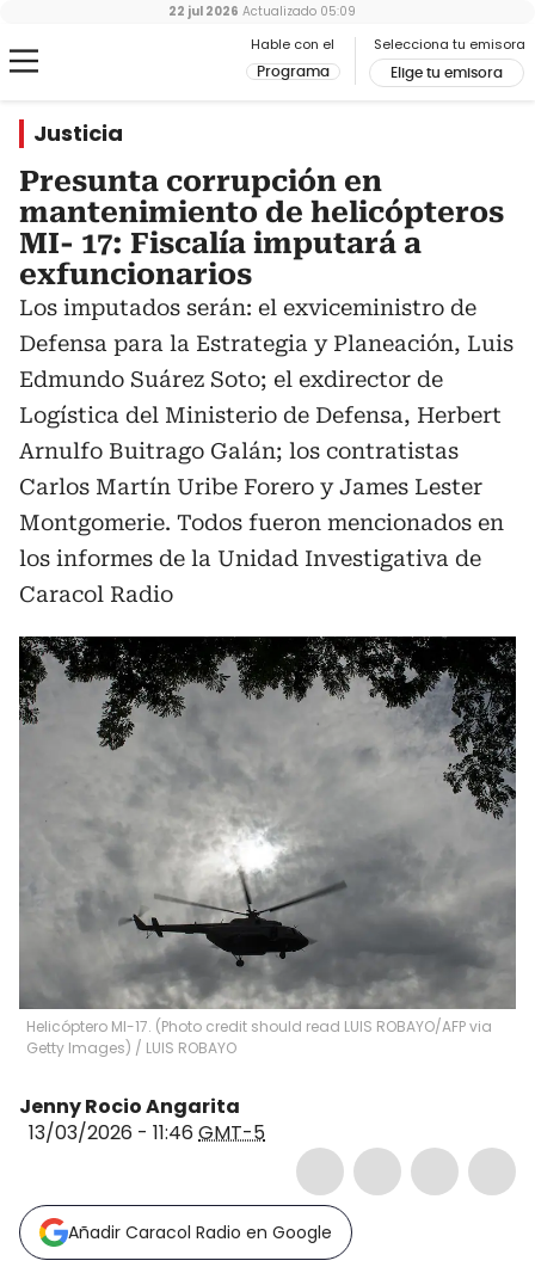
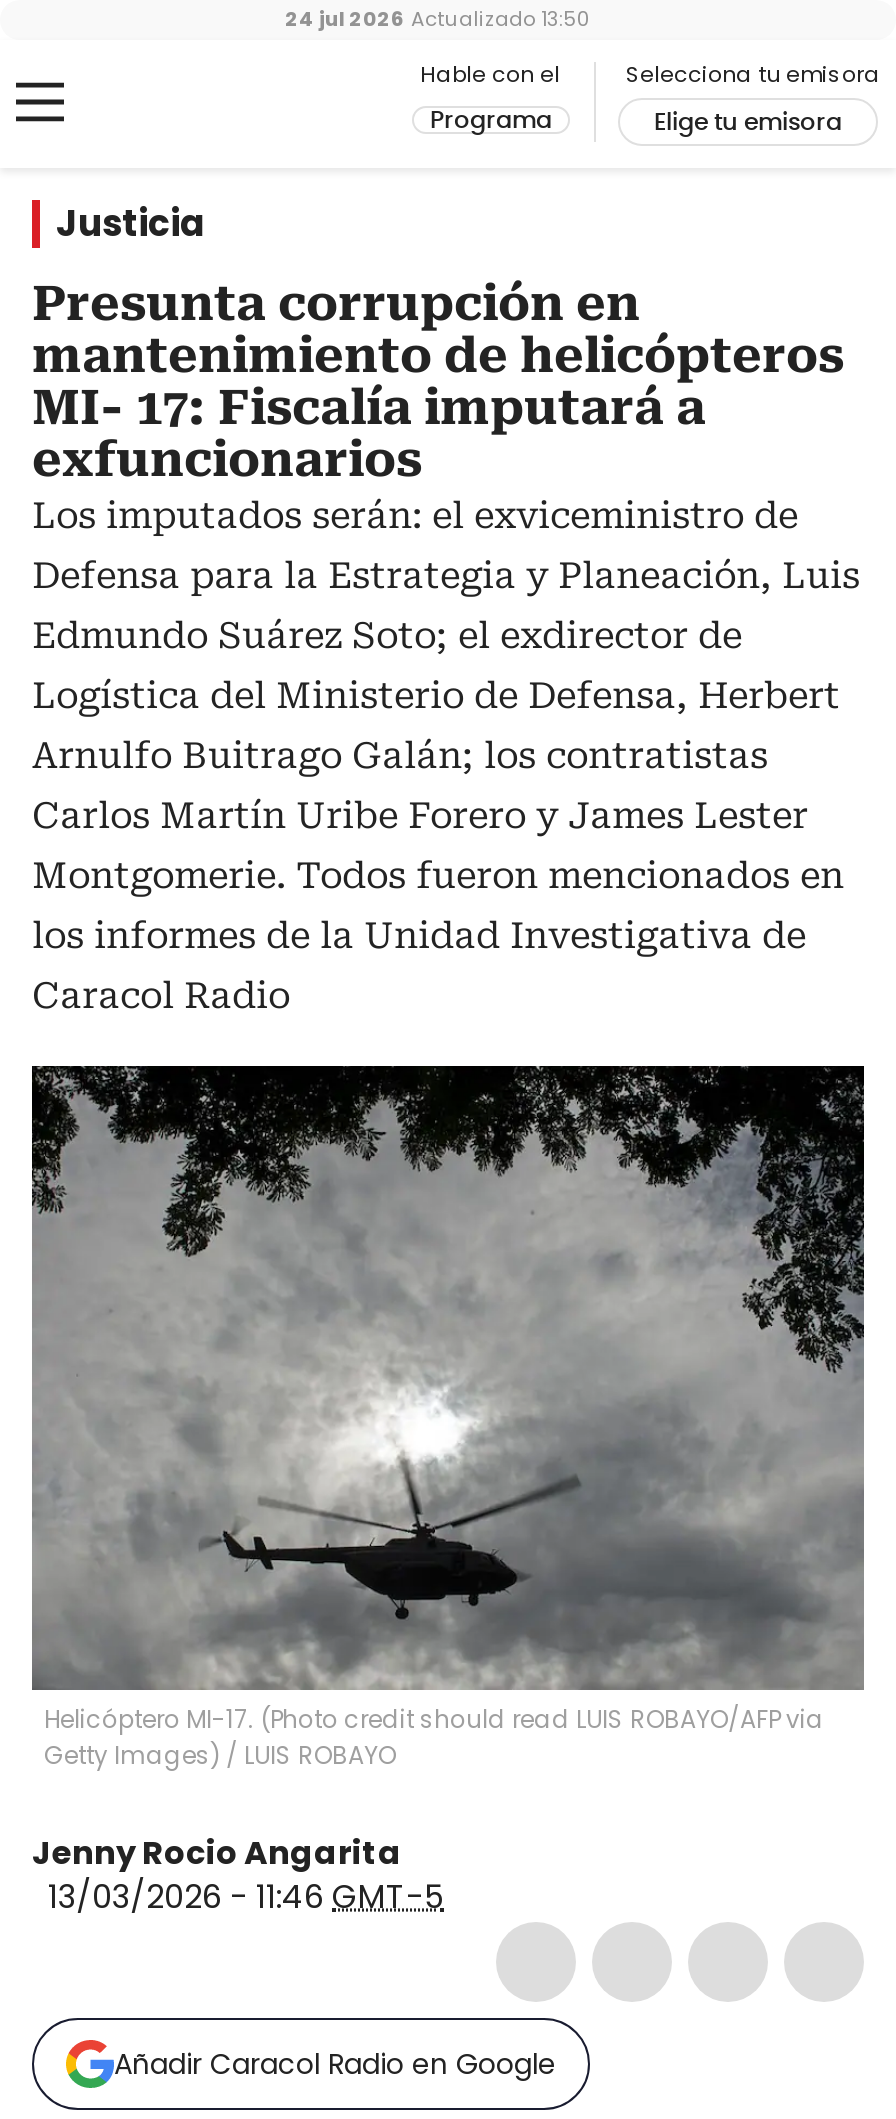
[168,2,355,20] 22 jul 2026 Actualizado 05:09 -> [285,4,591,34] 24 jul 2026 Actualizado 13:50

